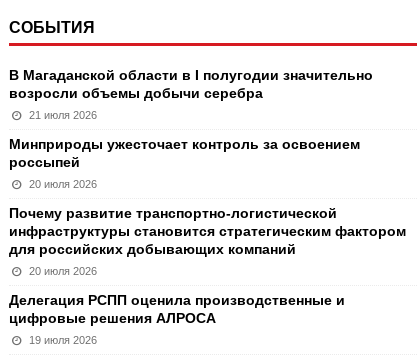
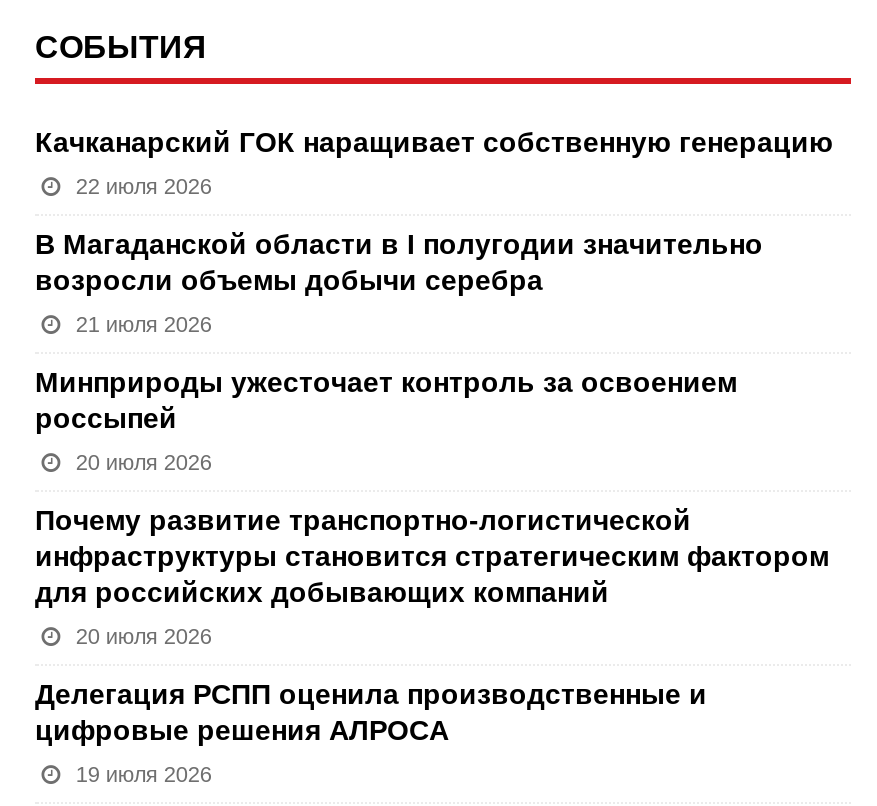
none -> [35,126,833,198] Качканарский ГОК наращивает собственную генерацию | 22 июля 2026

